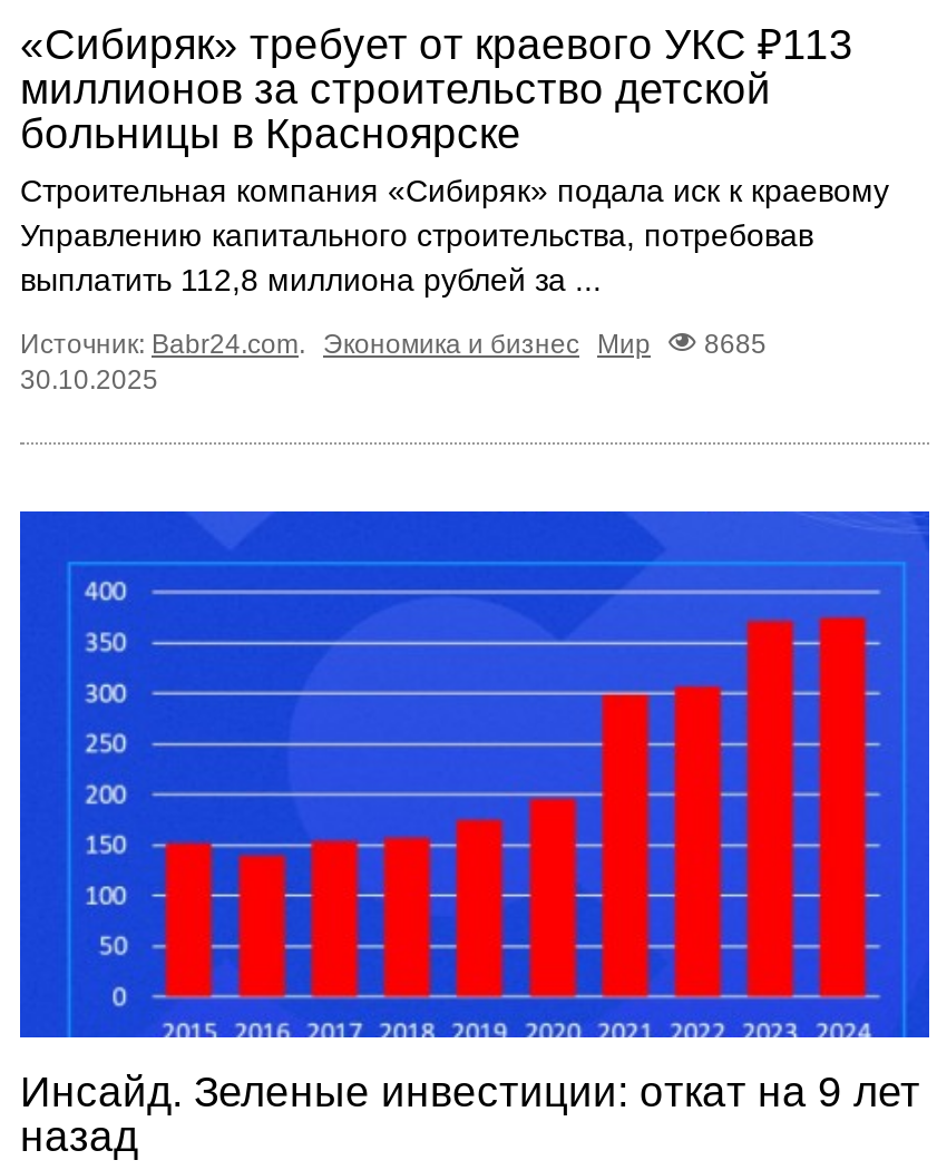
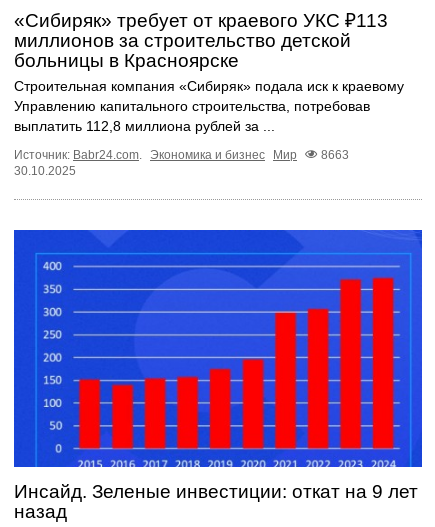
[20,328,767,359] Источник: Babr24.com. Экономика и бизнес Мир 8685 -> [14,148,349,162] Источник: Babr24.com. Экономика и бизнес Мир 8663

